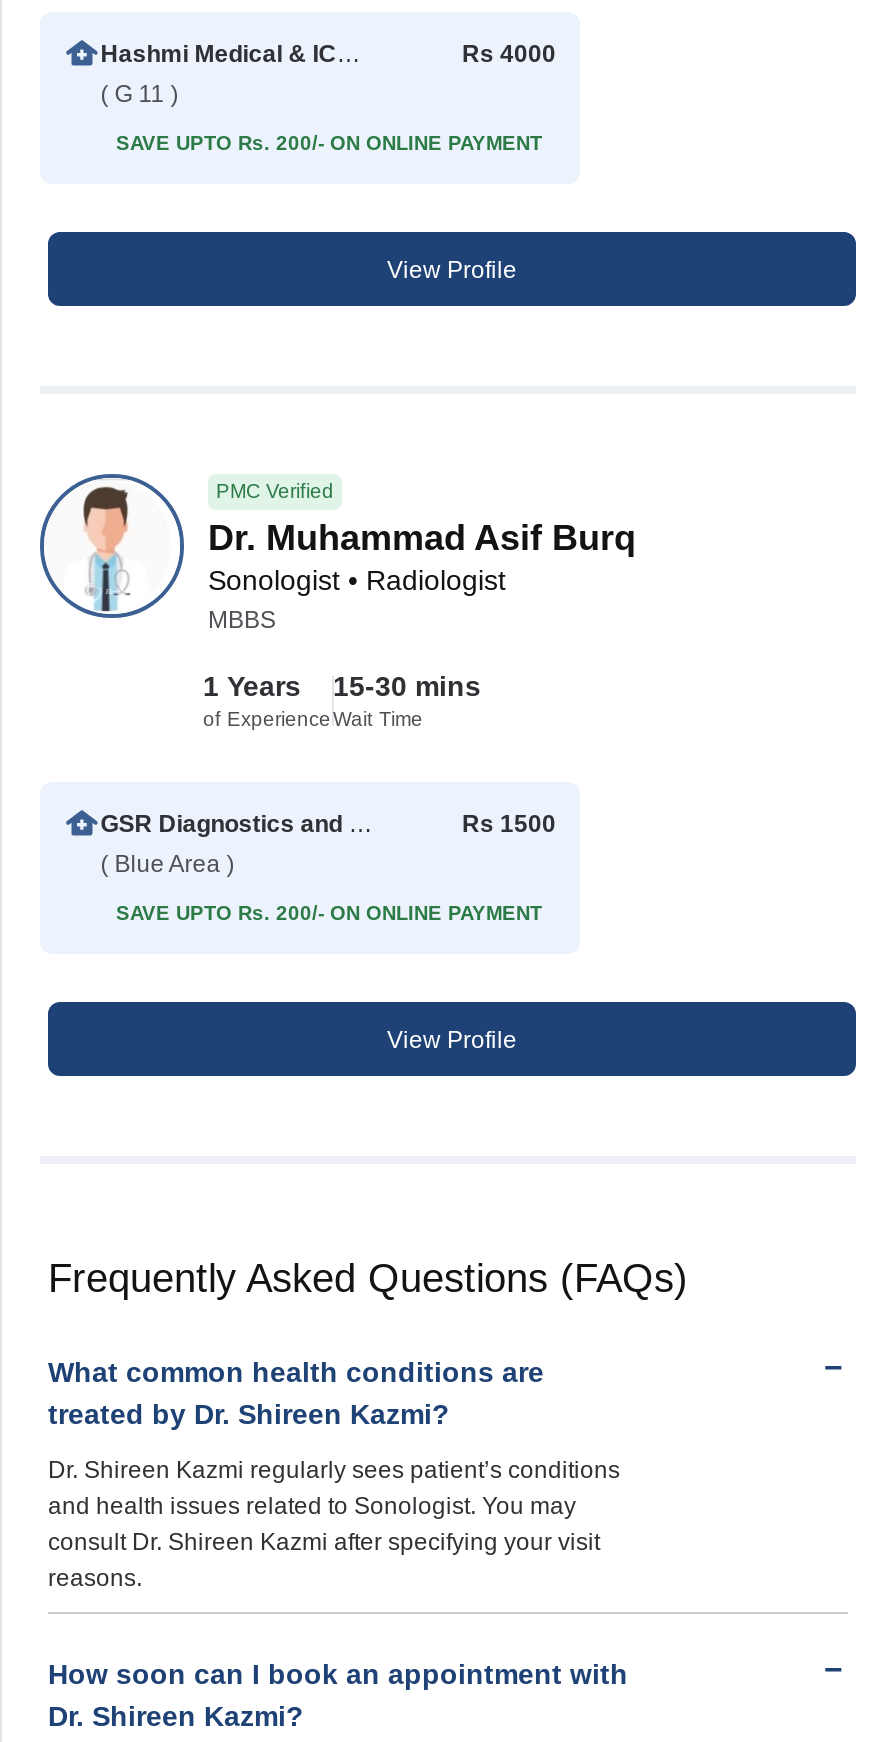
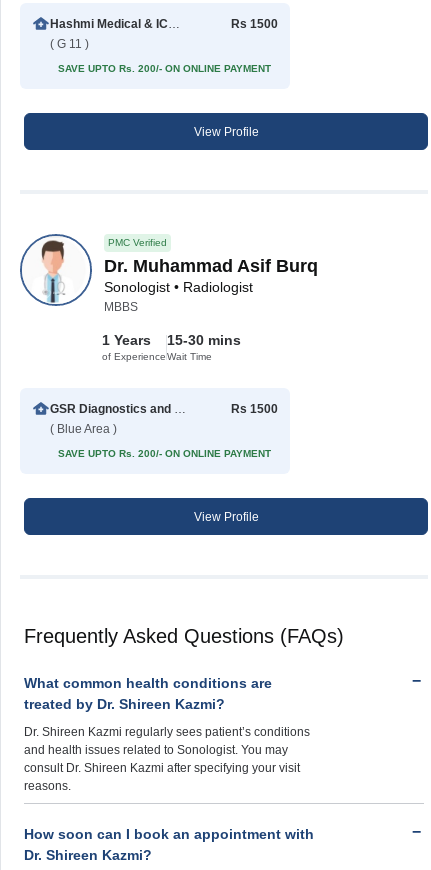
[462,40,556,68] Rs 4000 -> [231,17,278,31] Rs 1500

